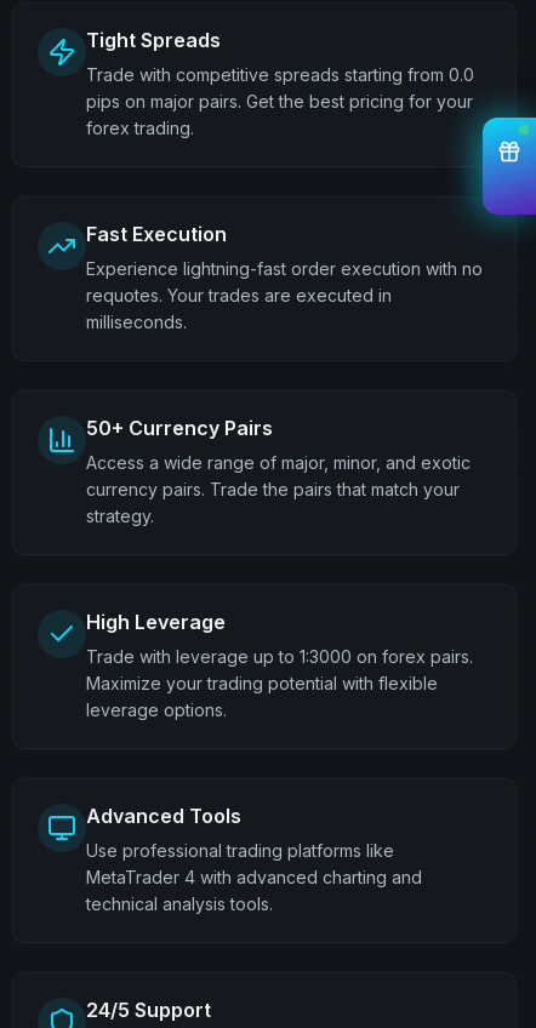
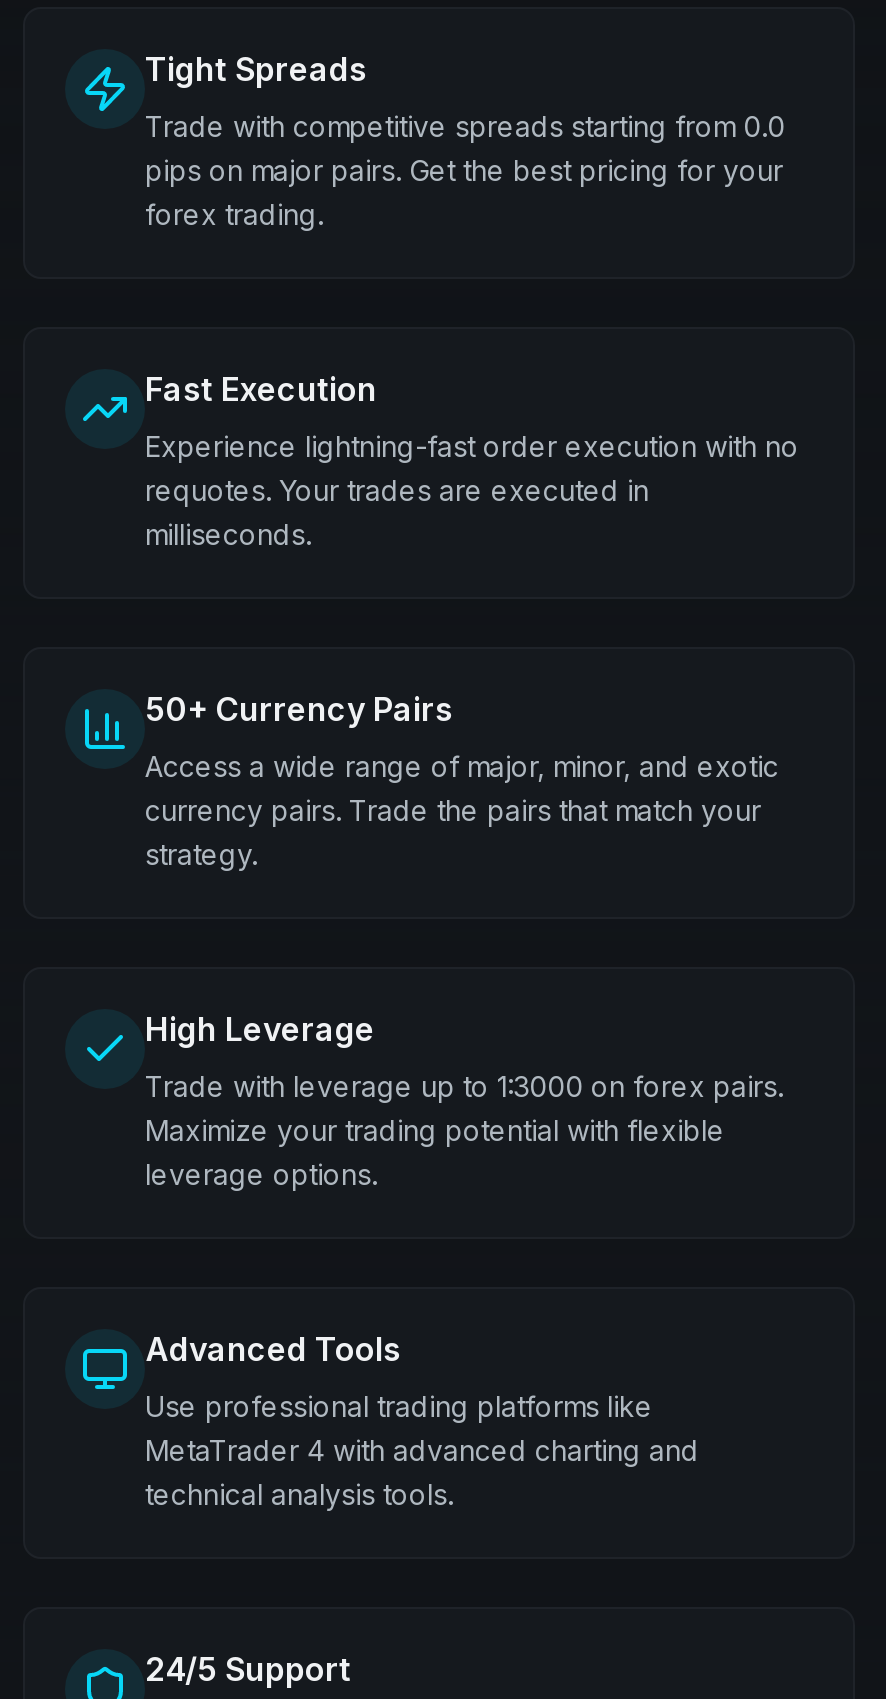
[461,102,532,230] [image] -> none

